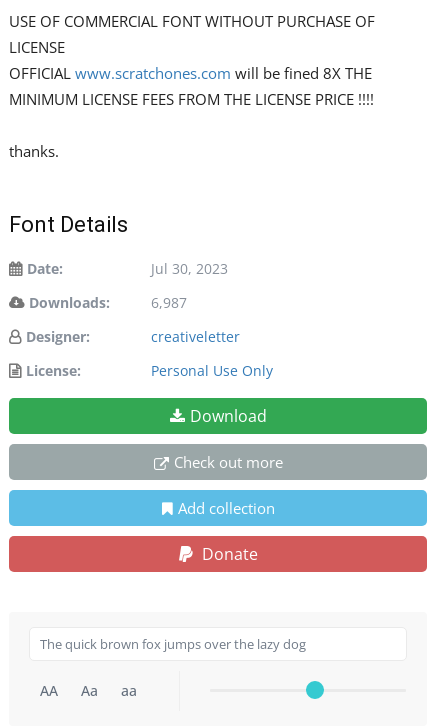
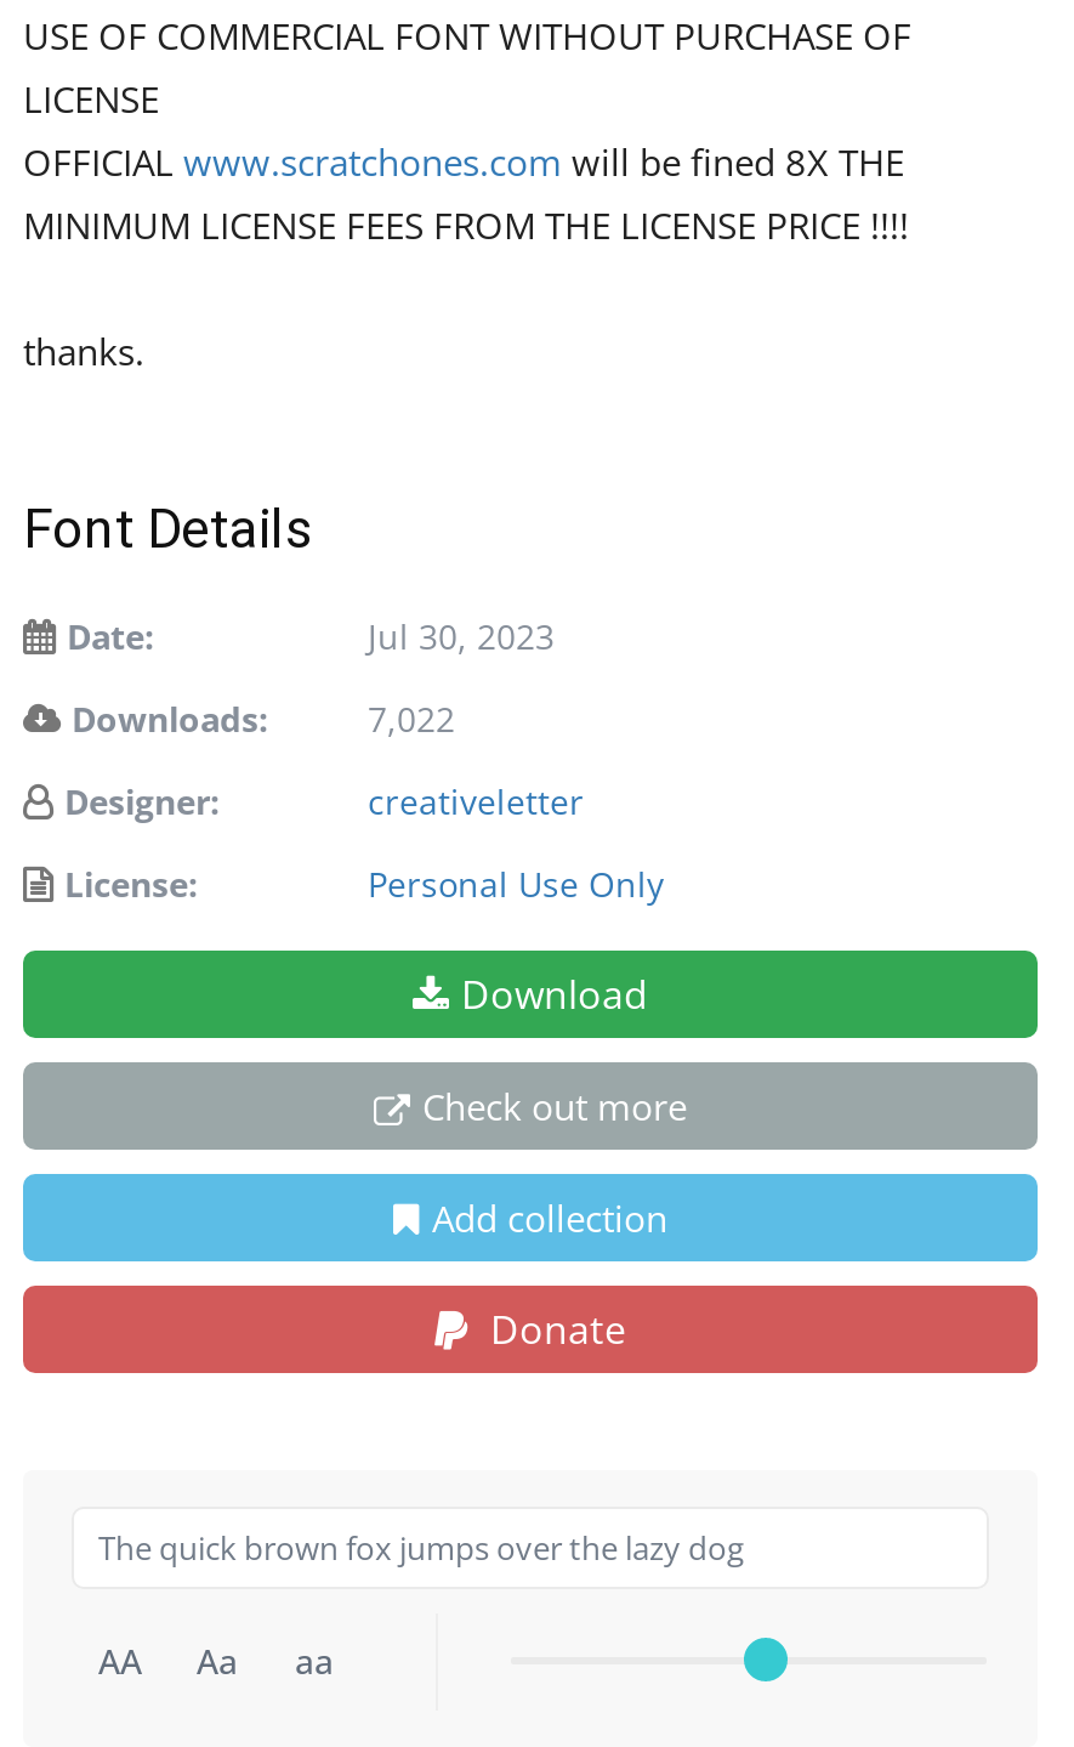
[151,293,187,312] 6,987 -> [368,696,455,743] 7,022

